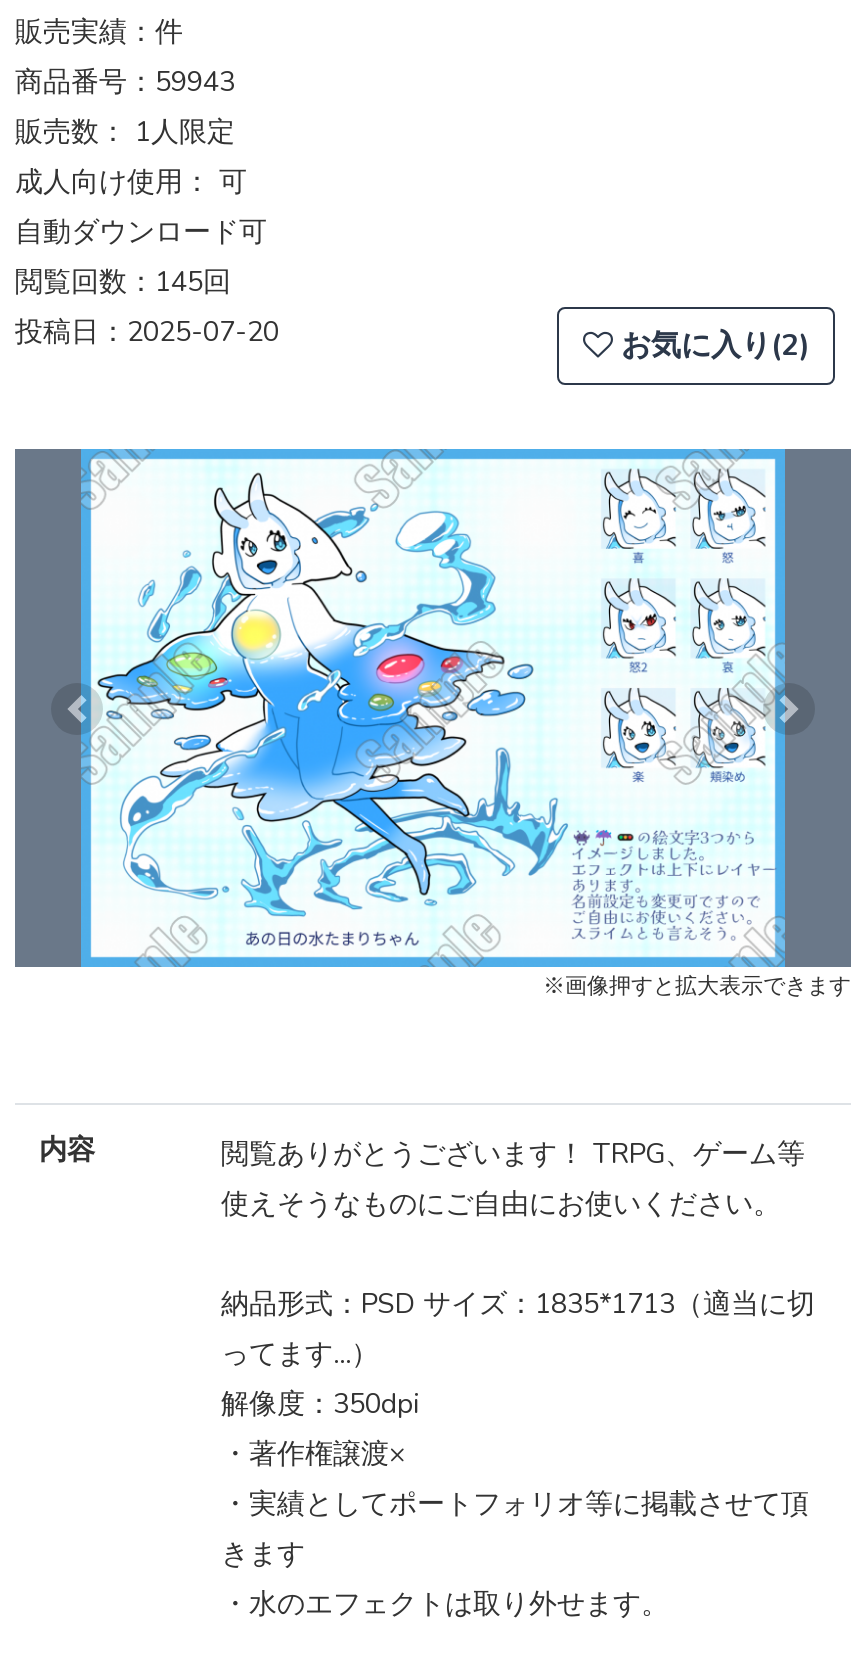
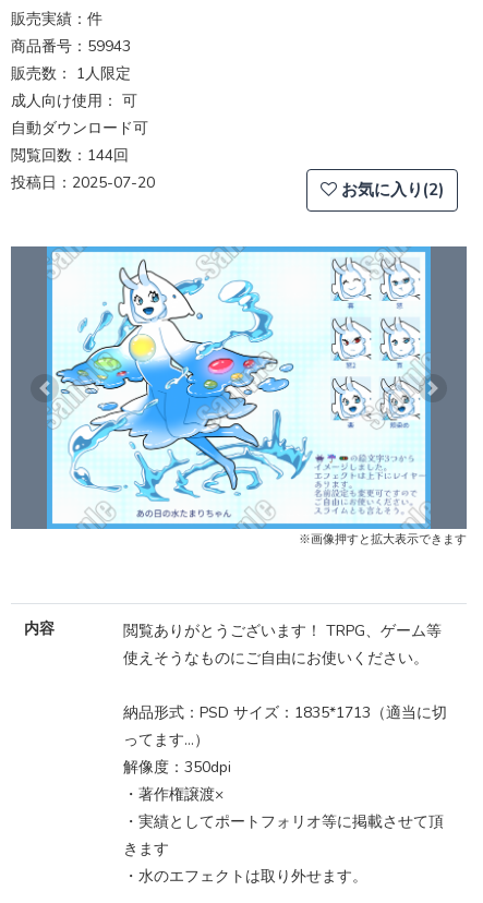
[15,263,231,301] 閲覧回数：145回 -> [11,145,129,166] 閲覧回数：144回

